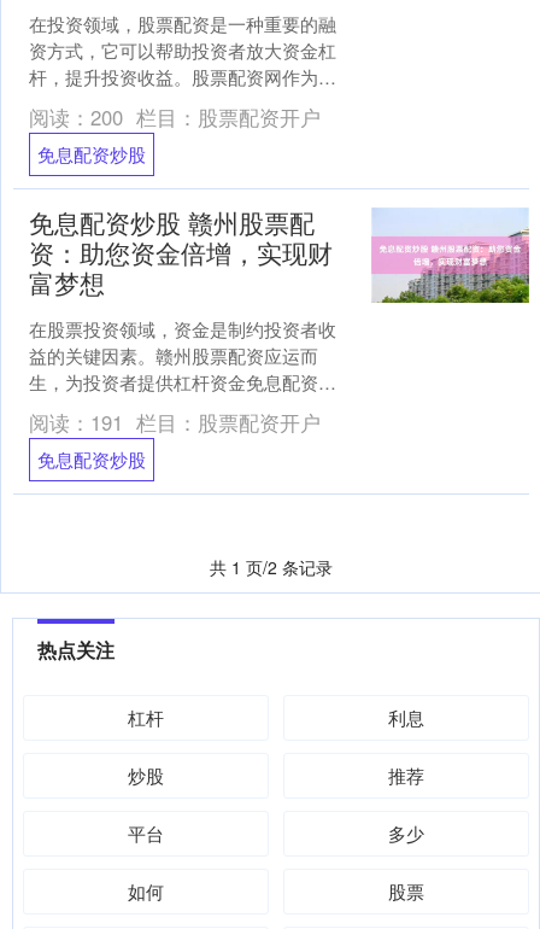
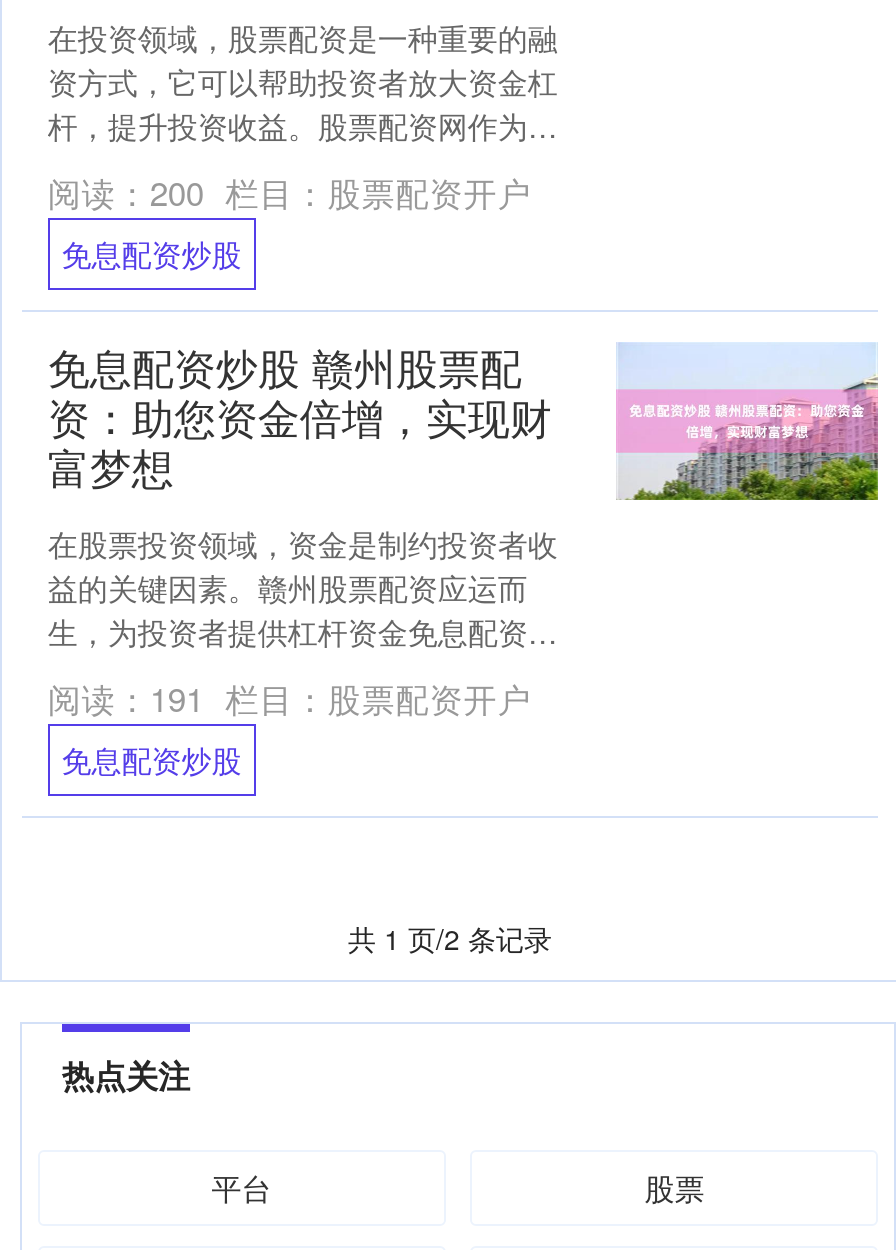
[128,704,425,788] 杠杆 | 利息 | 炒股 | 推荐 -> none
[128,820,425,904] 多少 | 如何 -> none

